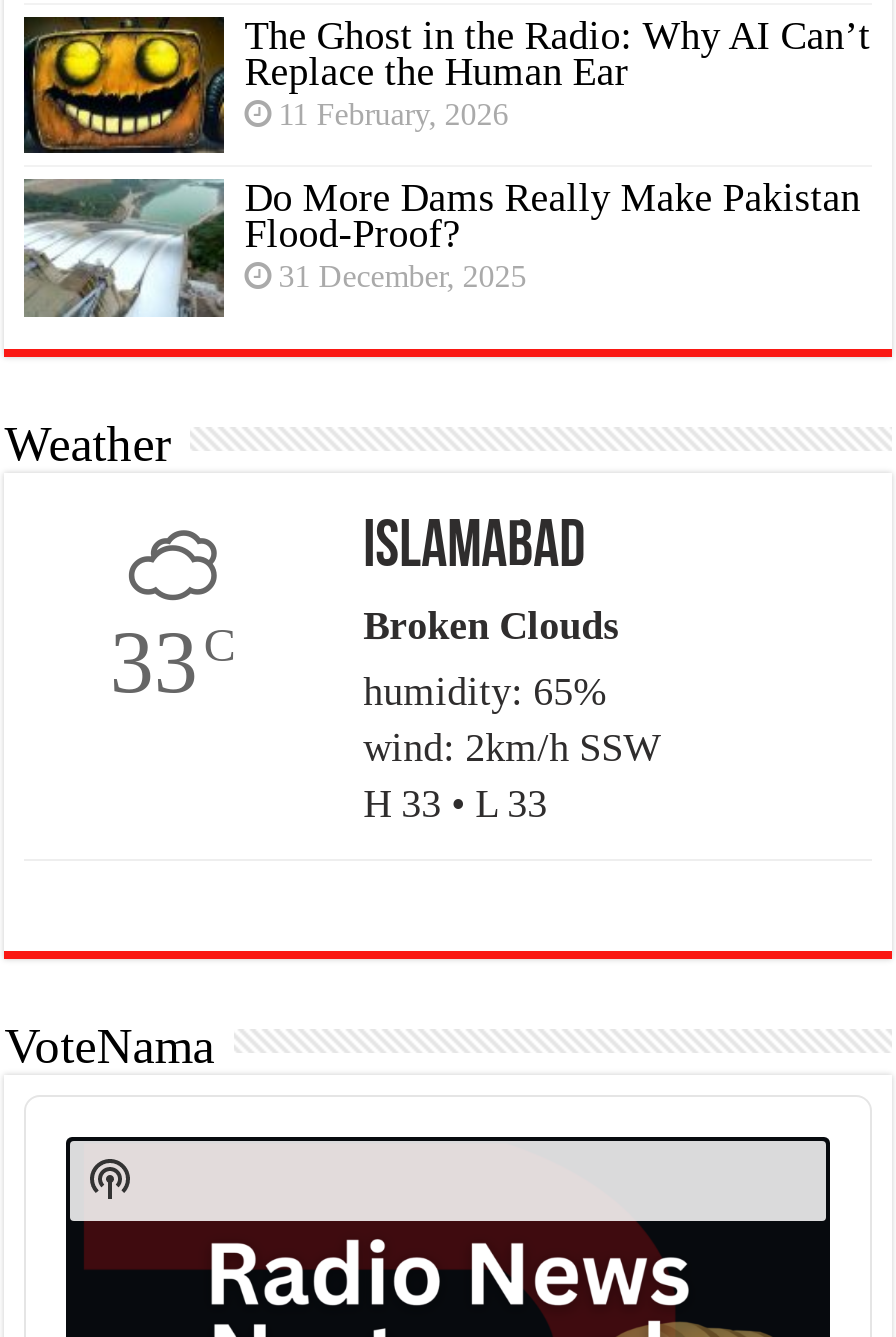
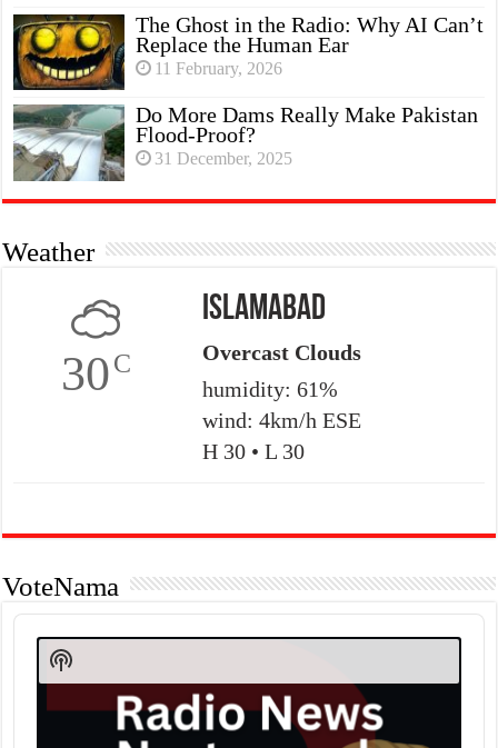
[110,613,236,711] 33 C -> [61,346,131,400] 30 C
[363,602,619,646] Broken Clouds -> [202,340,361,364] Overcast Clouds
[363,668,607,712] humidity: 65% -> [202,376,337,401] humidity: 61%
[363,724,661,768] wind: 2km/h SSW -> [202,407,361,432] wind: 4km/h ESE
[363,780,547,824] H 33 • L 33 -> [202,438,304,463] H 30 • L 30

